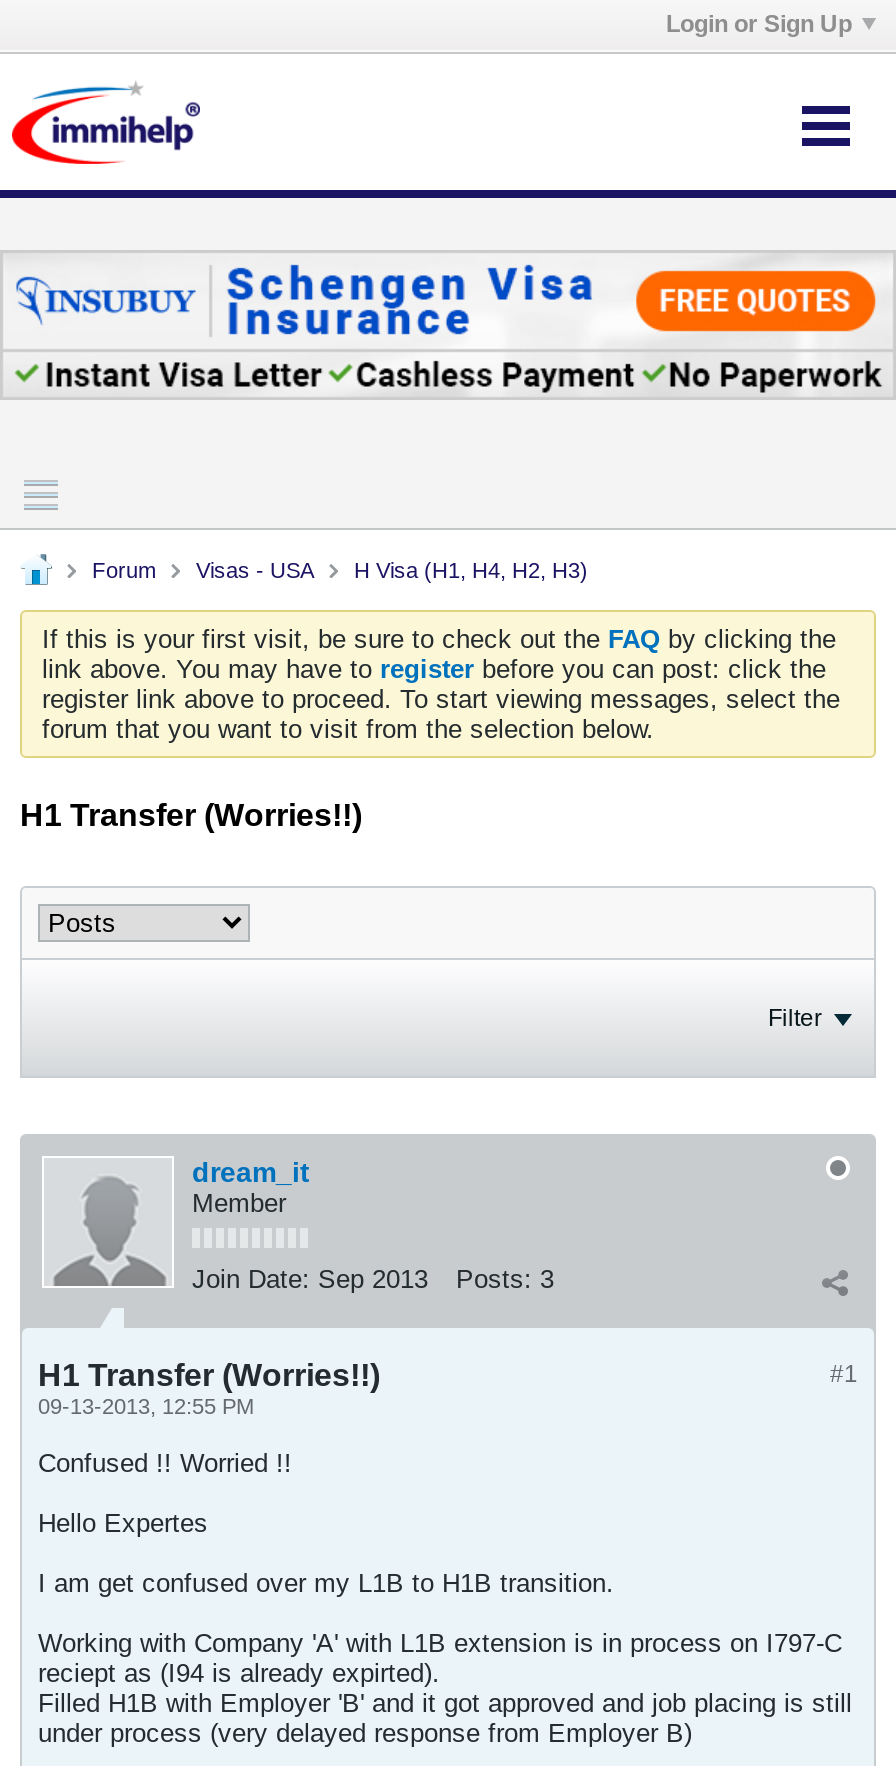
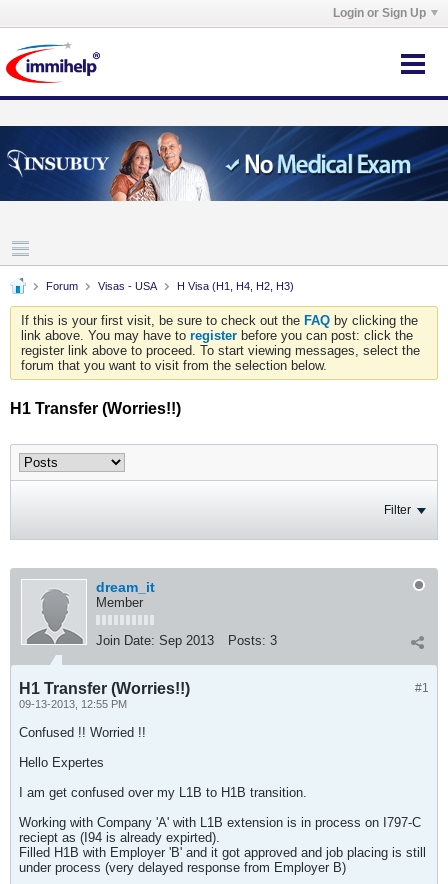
[6,250,890,400] [image] -> [3,125,445,202] [image]

